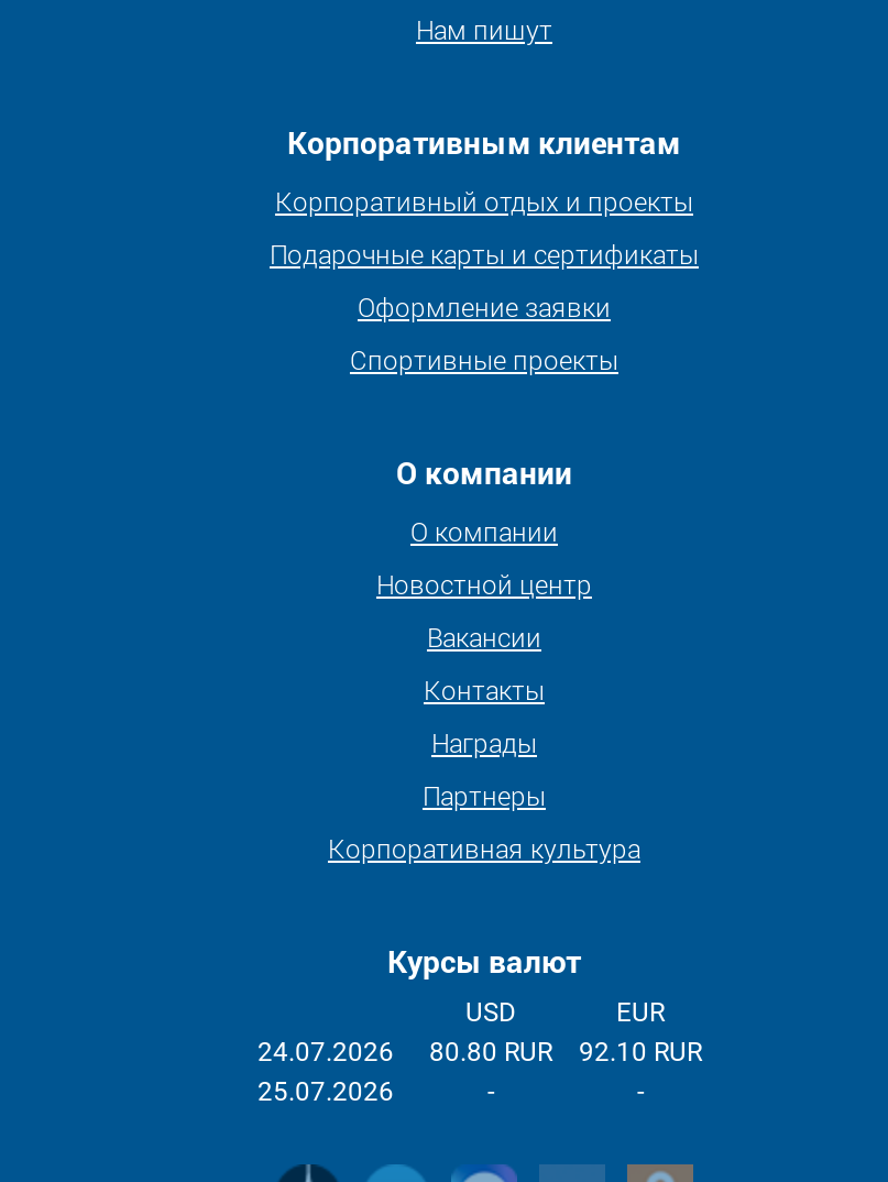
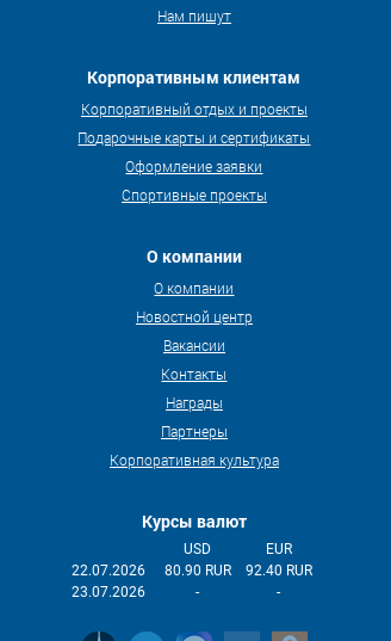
[257,1037,394,1068] 24.07.2026 -> [72,562,145,579] 22.07.2026
[429,1037,552,1068] 80.80 RUR -> [165,562,231,579] 80.90 RUR
[579,1037,702,1068] 92.10 RUR -> [246,562,312,579] 92.40 RUR
[257,1076,394,1107] 25.07.2026 -> [72,584,145,600] 23.07.2026

